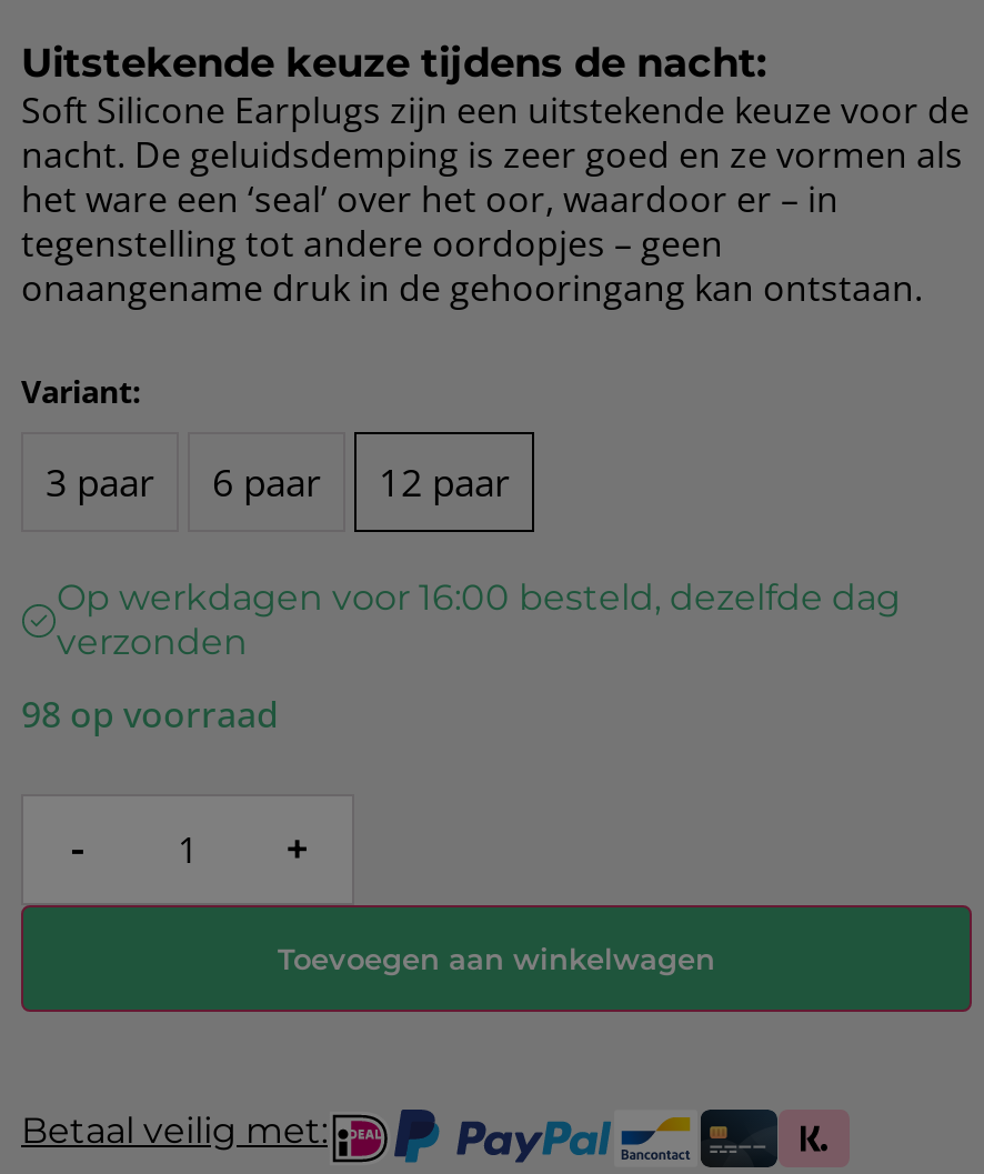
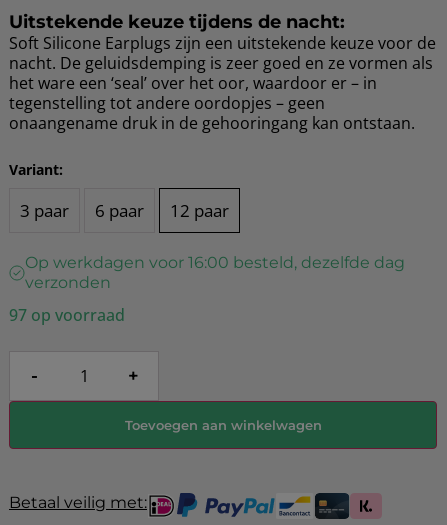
[21,689,279,738] 98 op voorraad -> [9,304,125,326] 97 op voorraad

